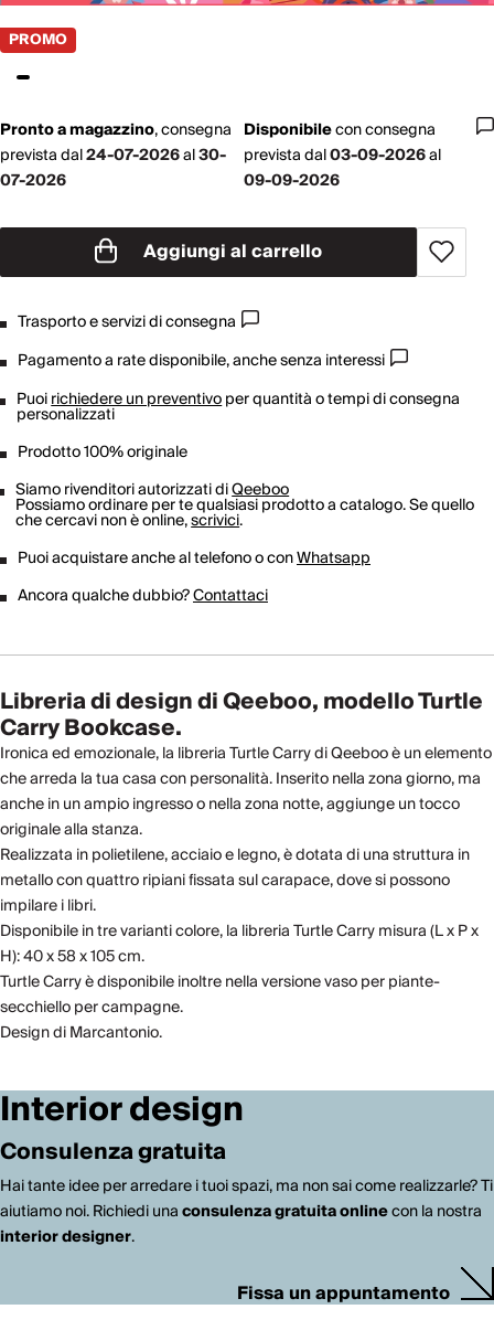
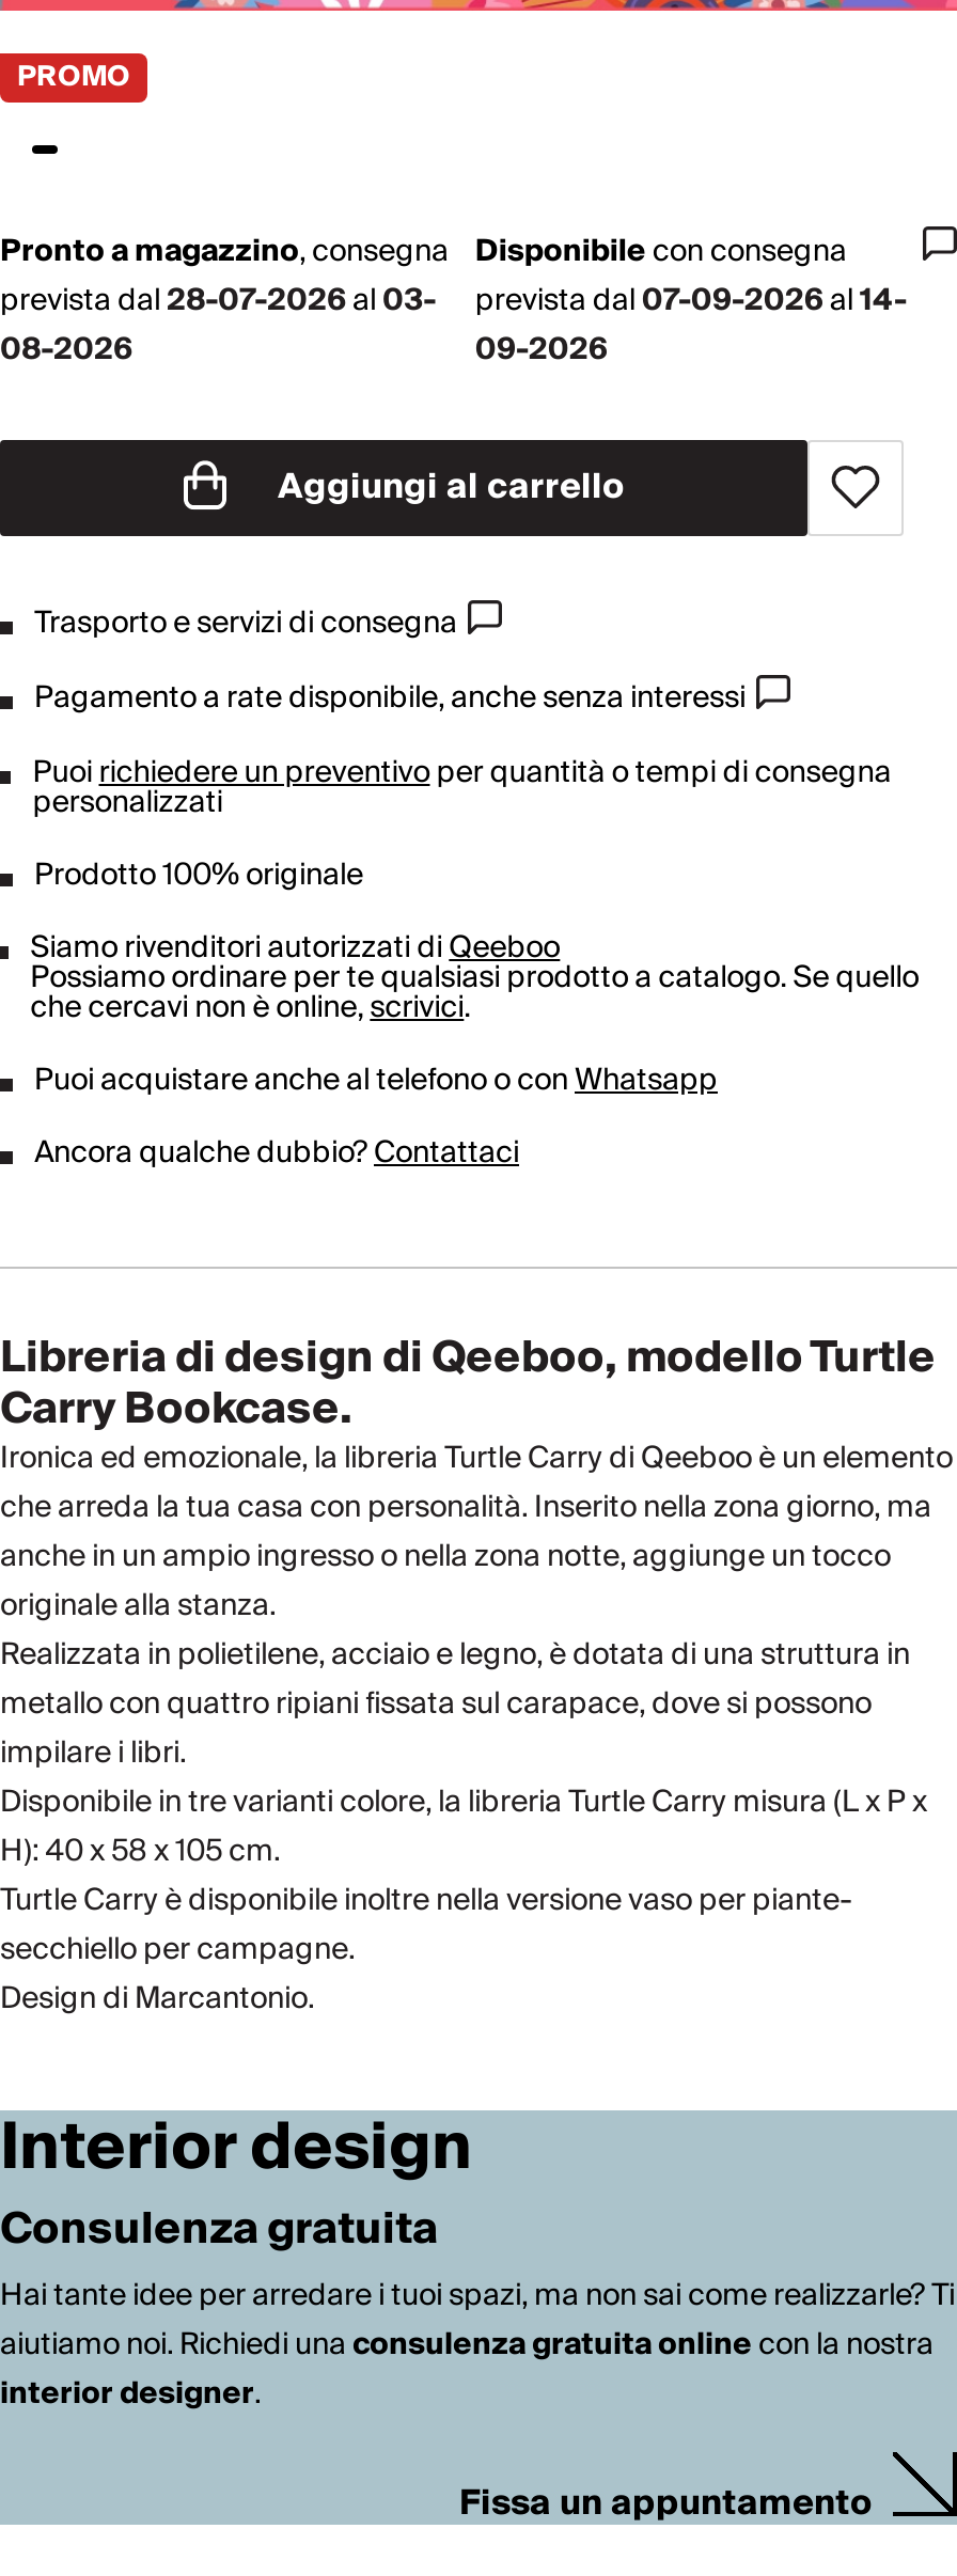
[0,142,226,169] prevista dal24-07-2026al30- -> [0,275,436,326] prevista dal28-07-2026al03-
[244,142,441,194] prevista dal03-09-2026al | 09-09-2026 -> [475,275,906,375] prevista dal07-09-2026al14- | 09-2026
[0,167,66,194] 07-2026 -> [0,324,132,375] 08-2026

